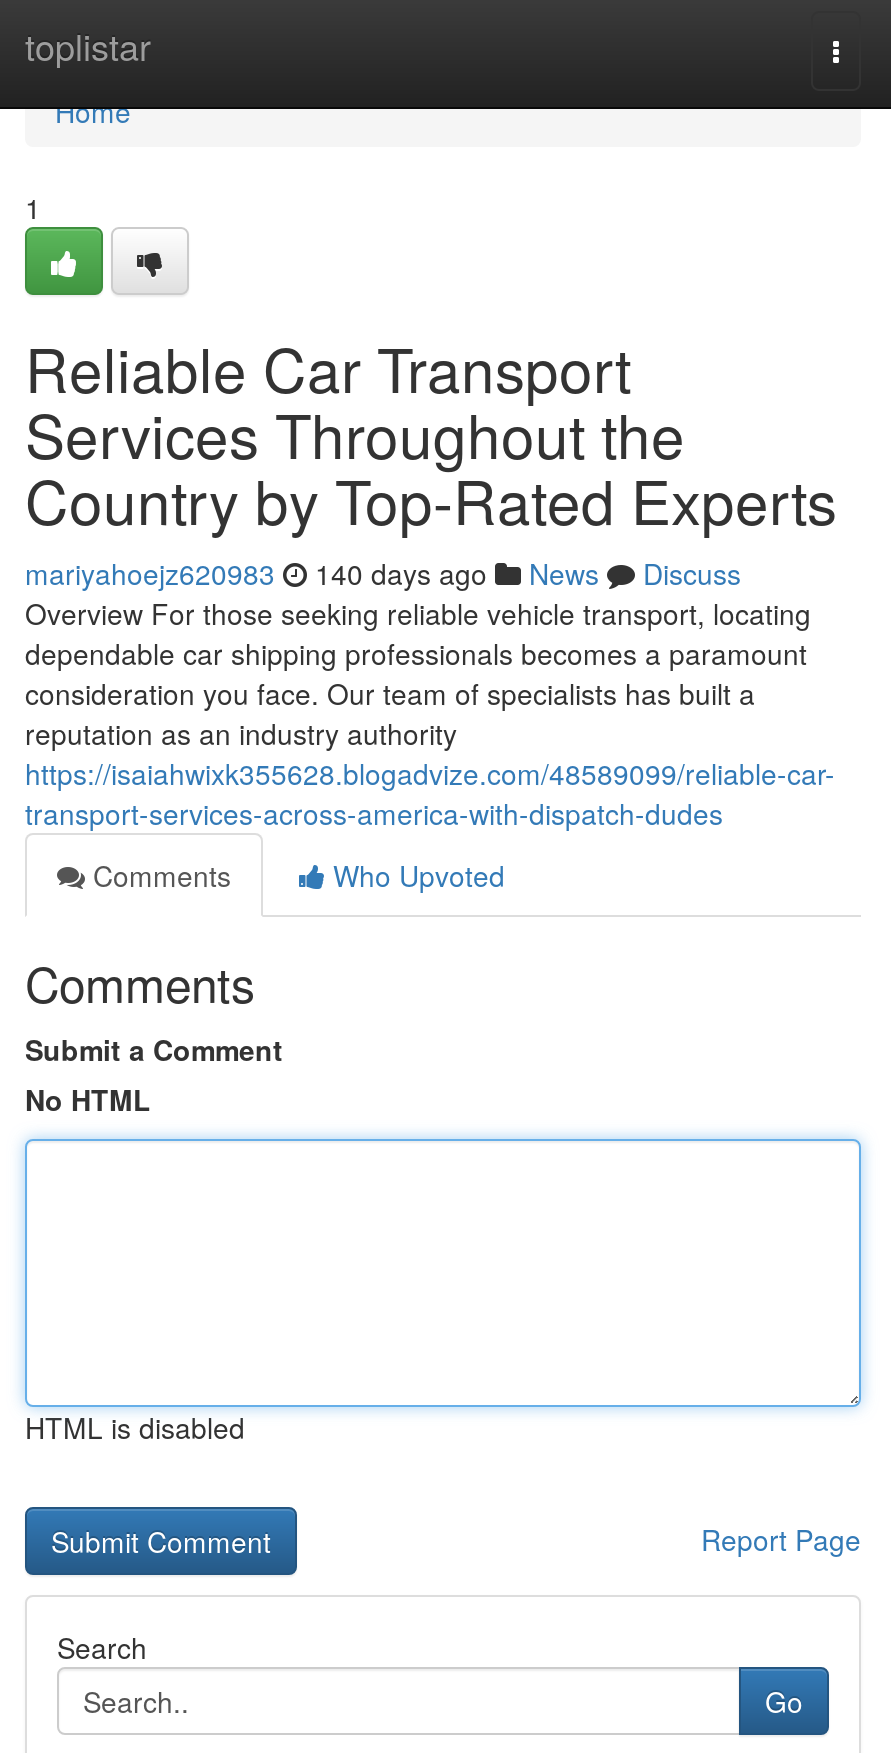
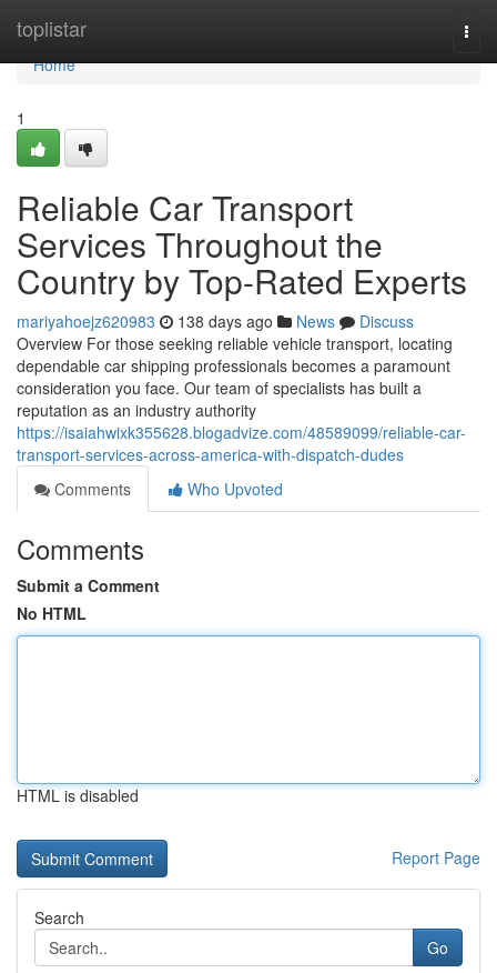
[25,553,741,593] mariyahoejz620983 140 days ago News Discuss -> [17,310,414,332] mariyahoejz620983 138 days ago News Discuss

